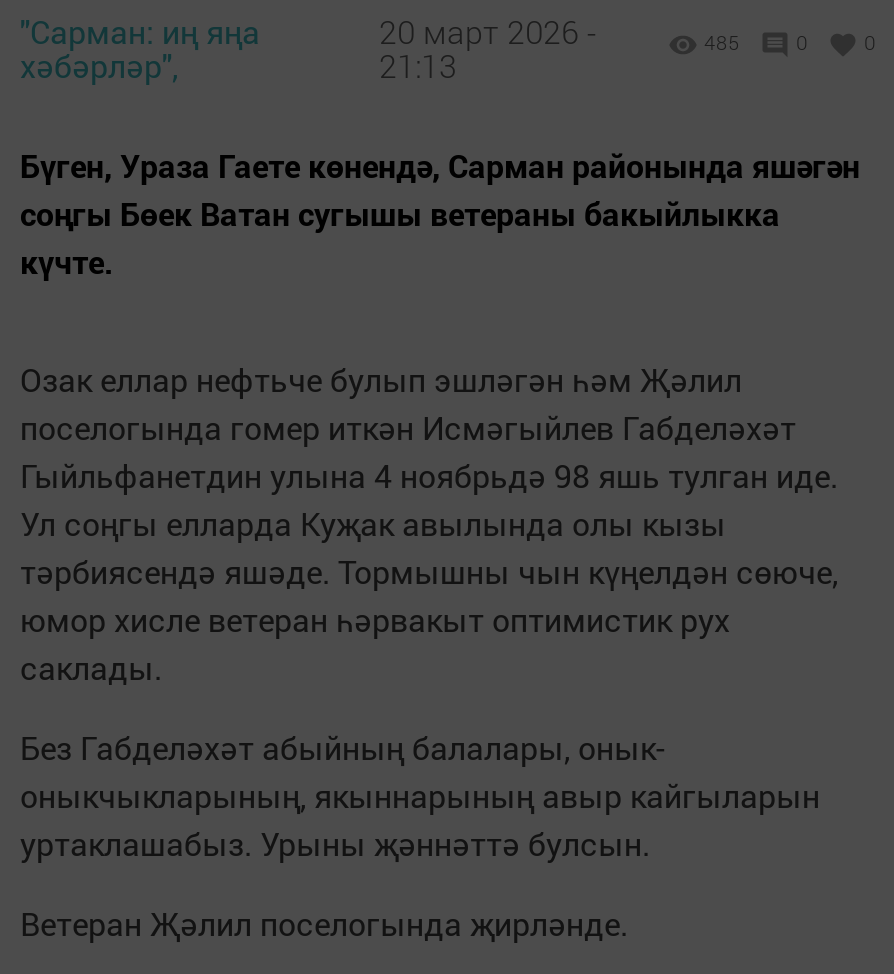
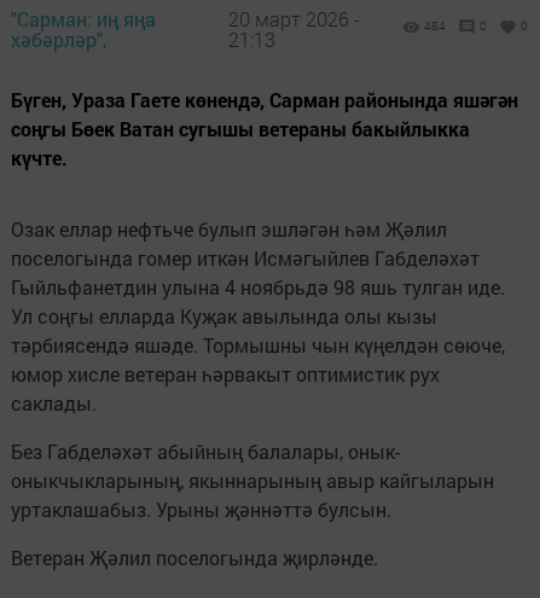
[704,31,740,57] 485 -> [424,18,446,34] 484

